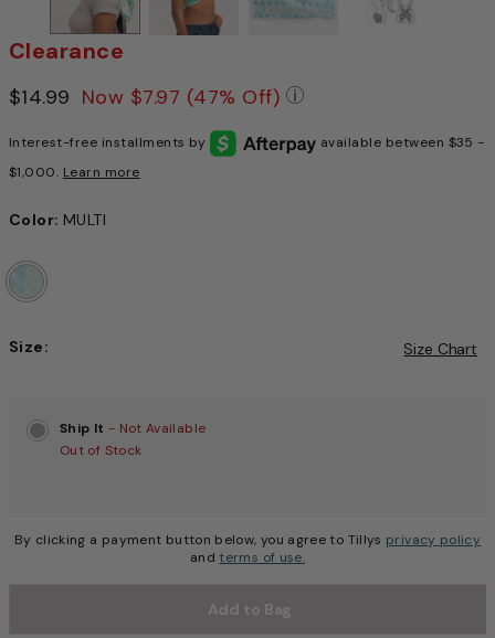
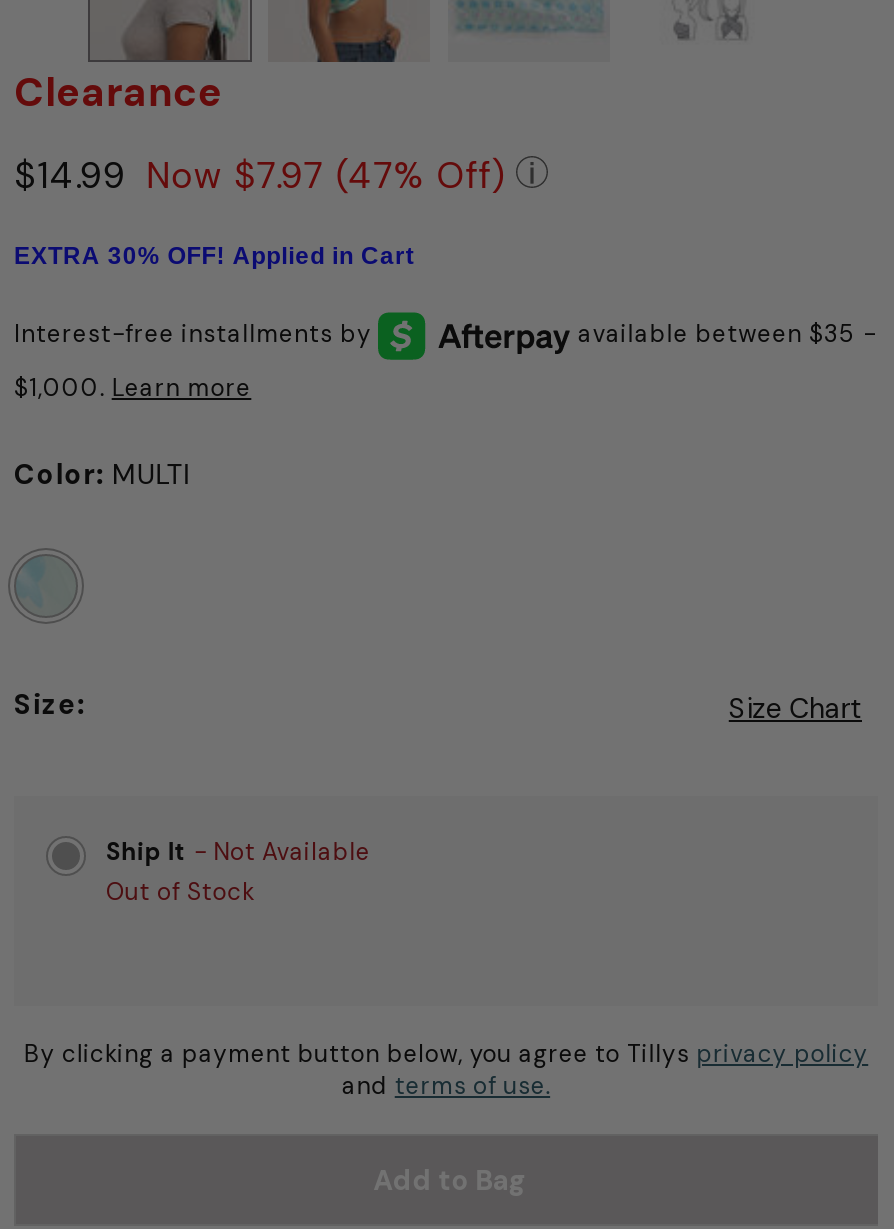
none -> [14,241,415,269] EXTRA 30% OFF! Applied in Cart

